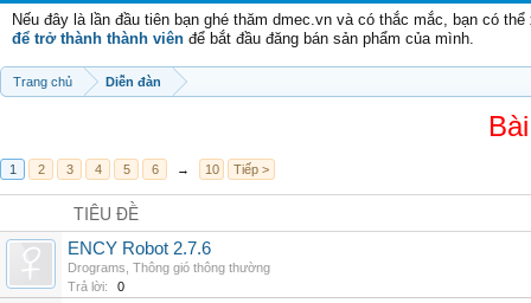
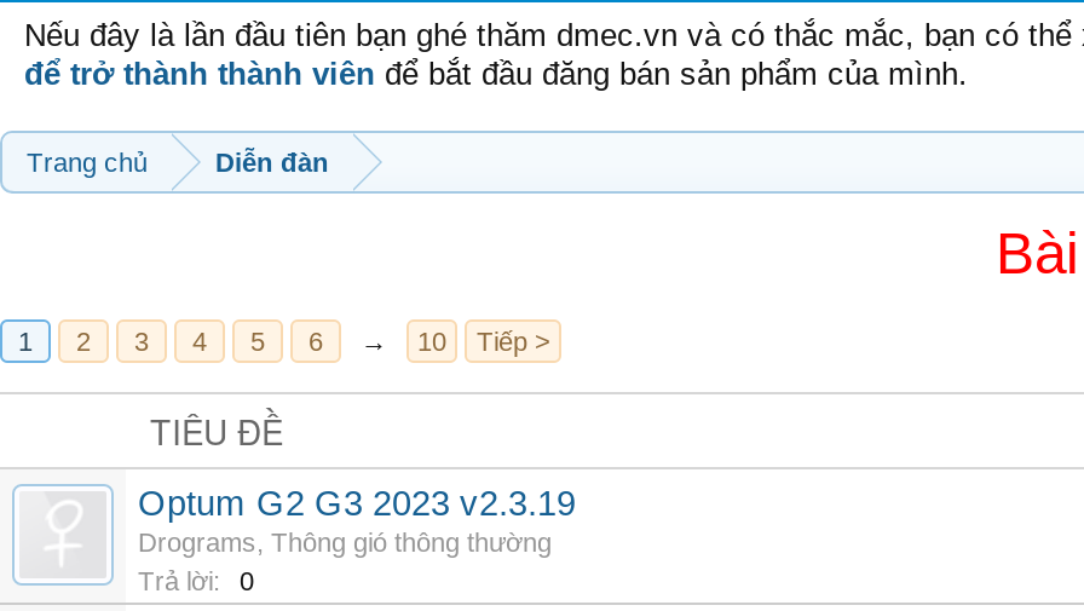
[68,239,211,258] ENCY Robot 2.7.6 -> [138,484,576,523] Optum G2 G3 2023 v2.3.19

